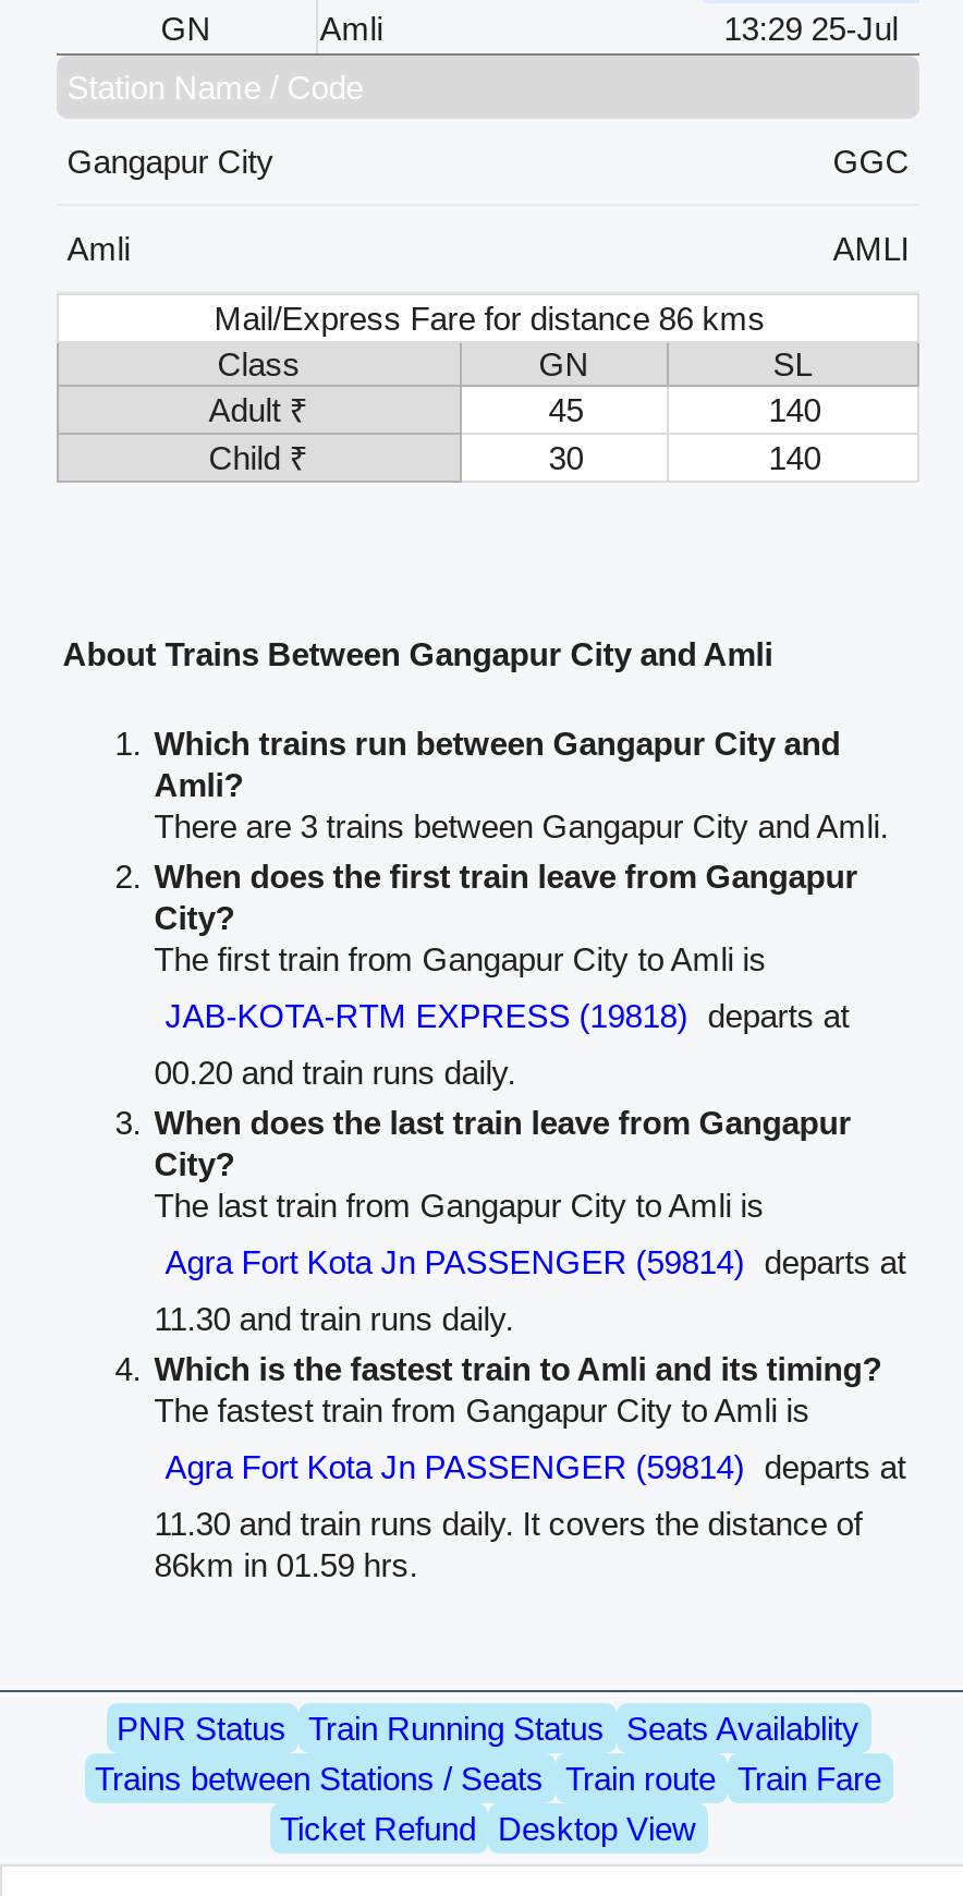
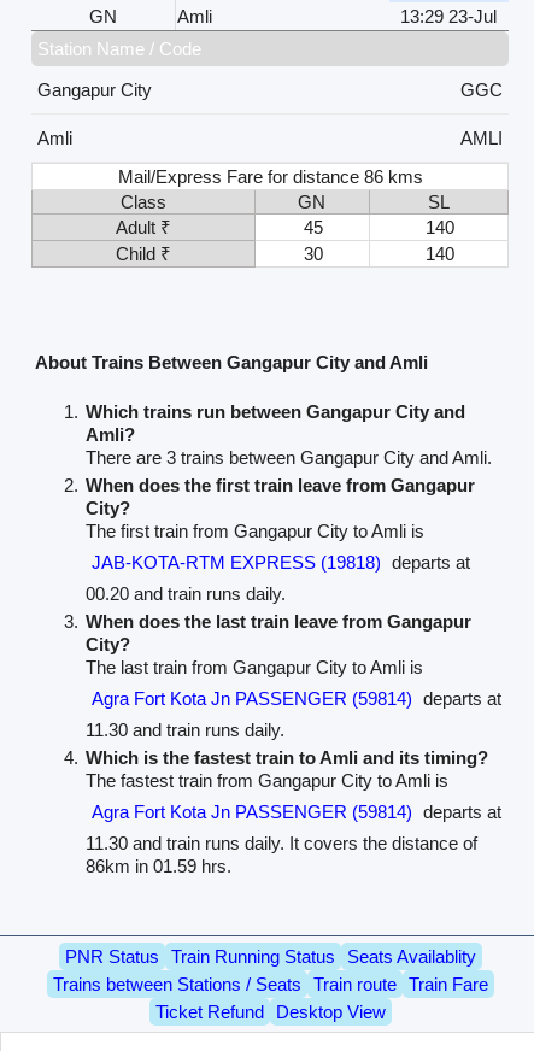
[724,9,898,46] 13:29 25-Jul -> [401,6,497,26] 13:29 23-Jul

